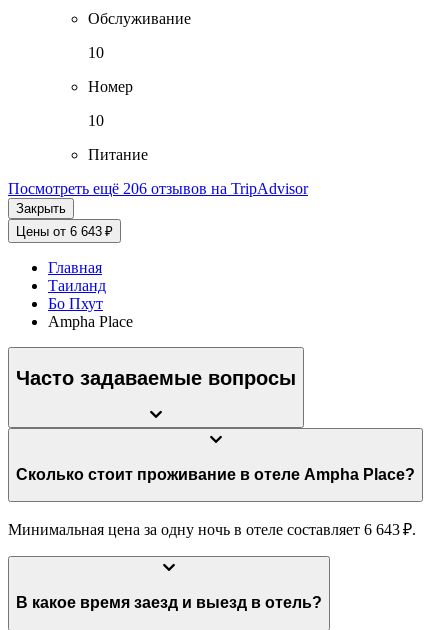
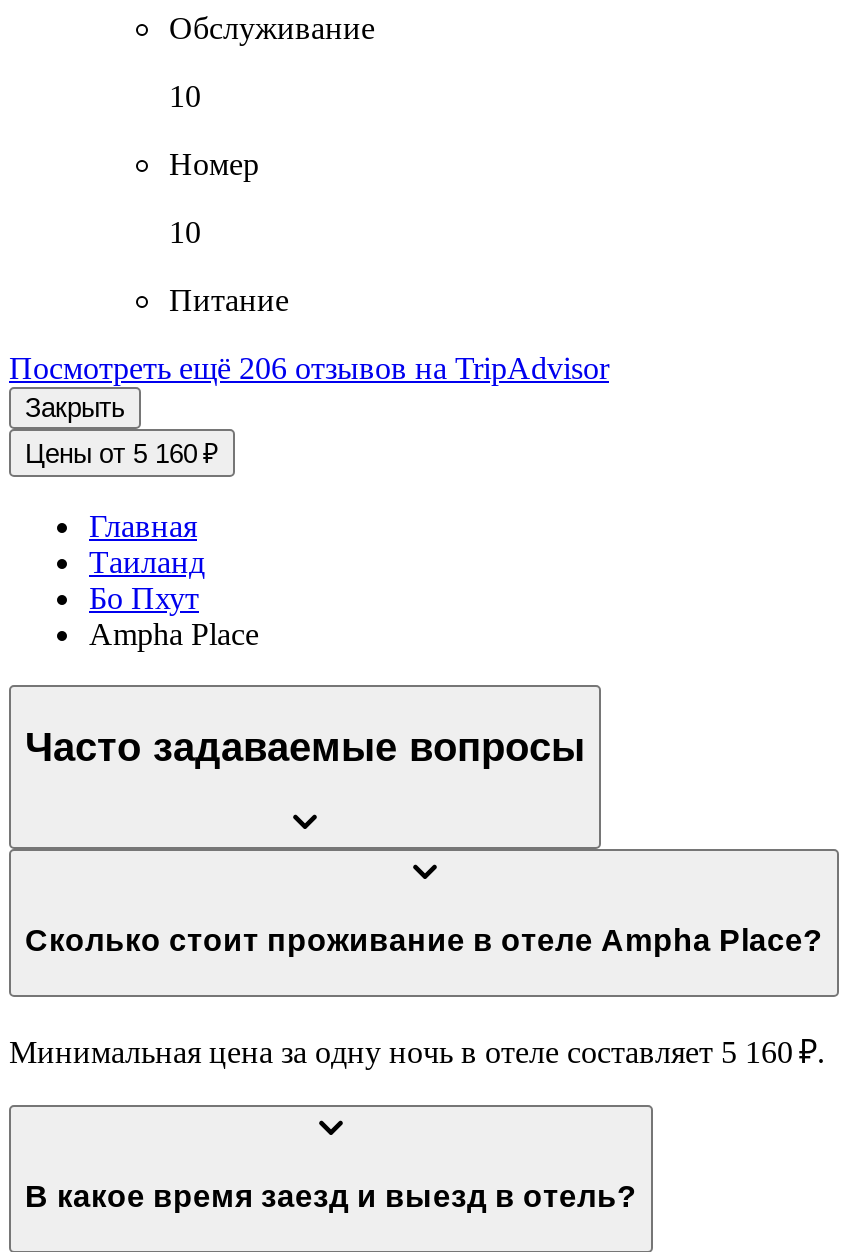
[16,224,113,239] Цены от 6 643 ₽ -> [25,440,219,470] Цены от 5 160 ₽
[8,521,416,538] Минимальная цена за одну ночь в отеле составляет 6 643 ₽. -> [9,1035,825,1069] Минимальная цена за одну ночь в отеле составляет 5 160 ₽.

